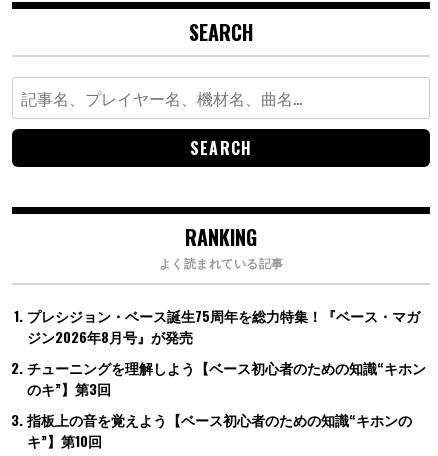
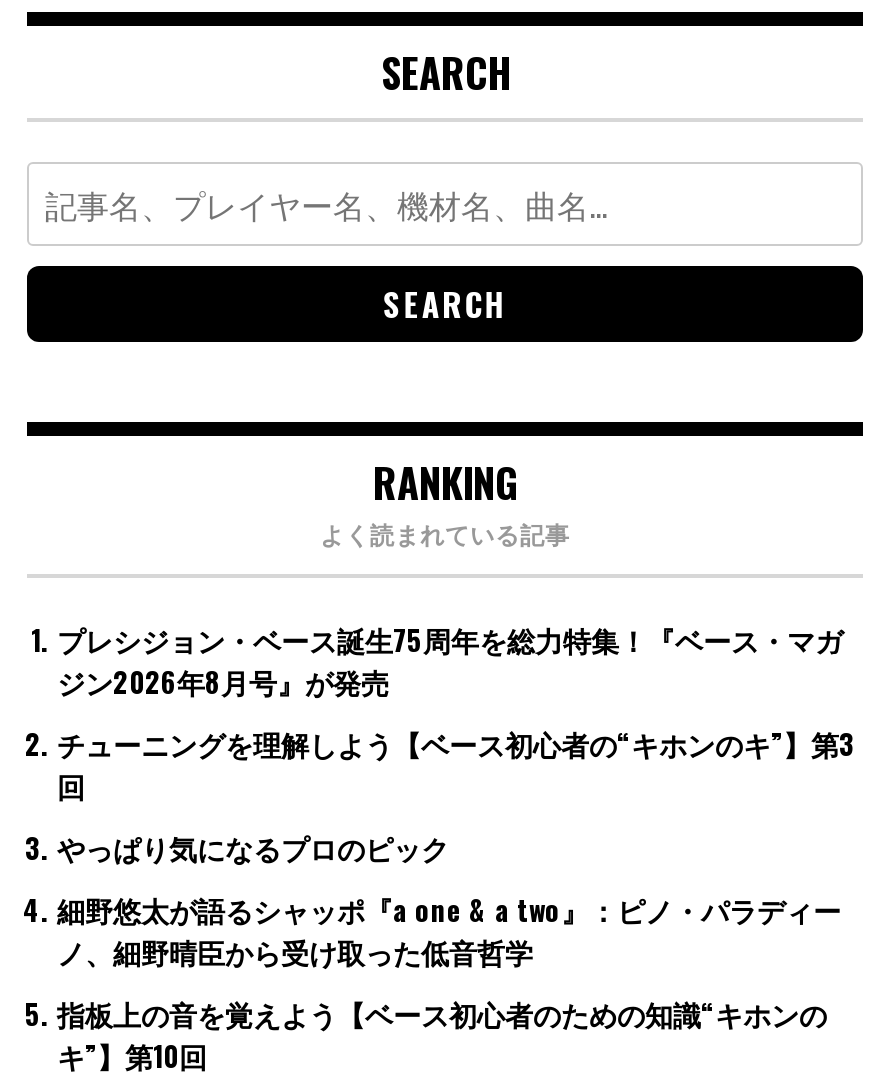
[27,357,426,399] チューニングを理解しよう【ベース初心者のための知識“キホン | のキ”】第3回 -> [57,723,855,973] チューニングを理解しよう【ベース初心者の“キホンのキ”】第3 | 回 | やっぱり気になるプロのピック | 細野悠太が語るシャッポ『a one & a two』：ピノ・パラディー | ノ、細野晴臣から受け取った低音哲学

